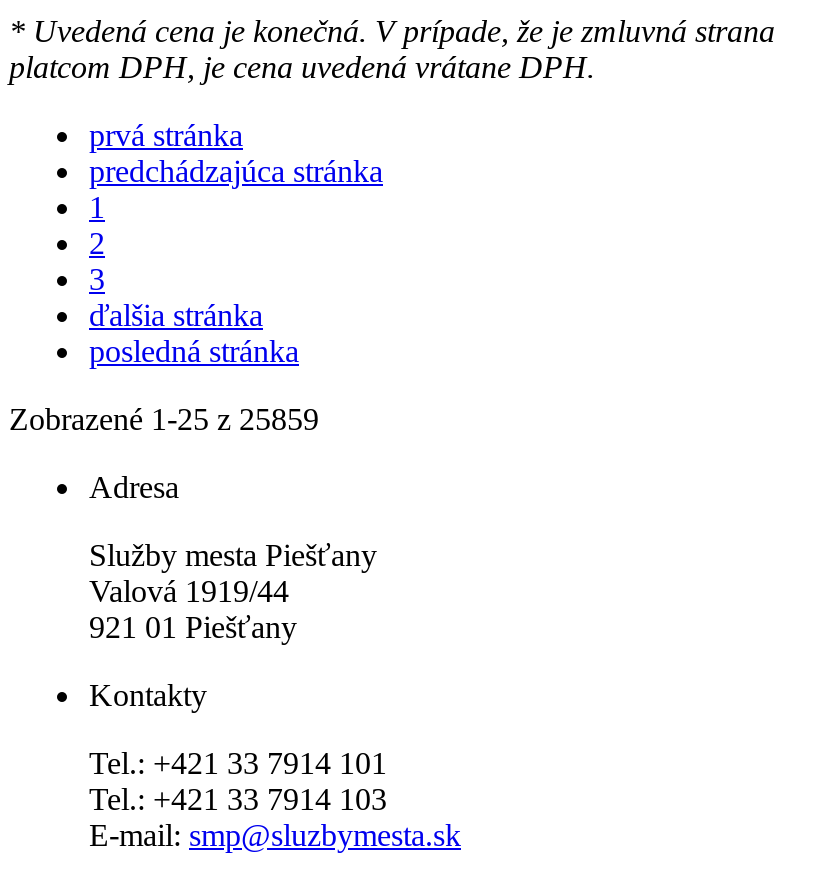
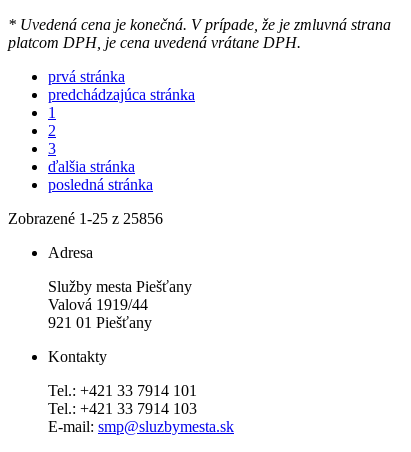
[9,402,319,436] Zobrazené 1 -25 z 25859 -> [8,210,163,227] Zobrazené 1 -25 z 25856

